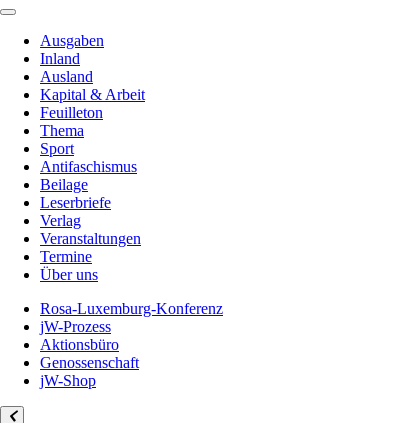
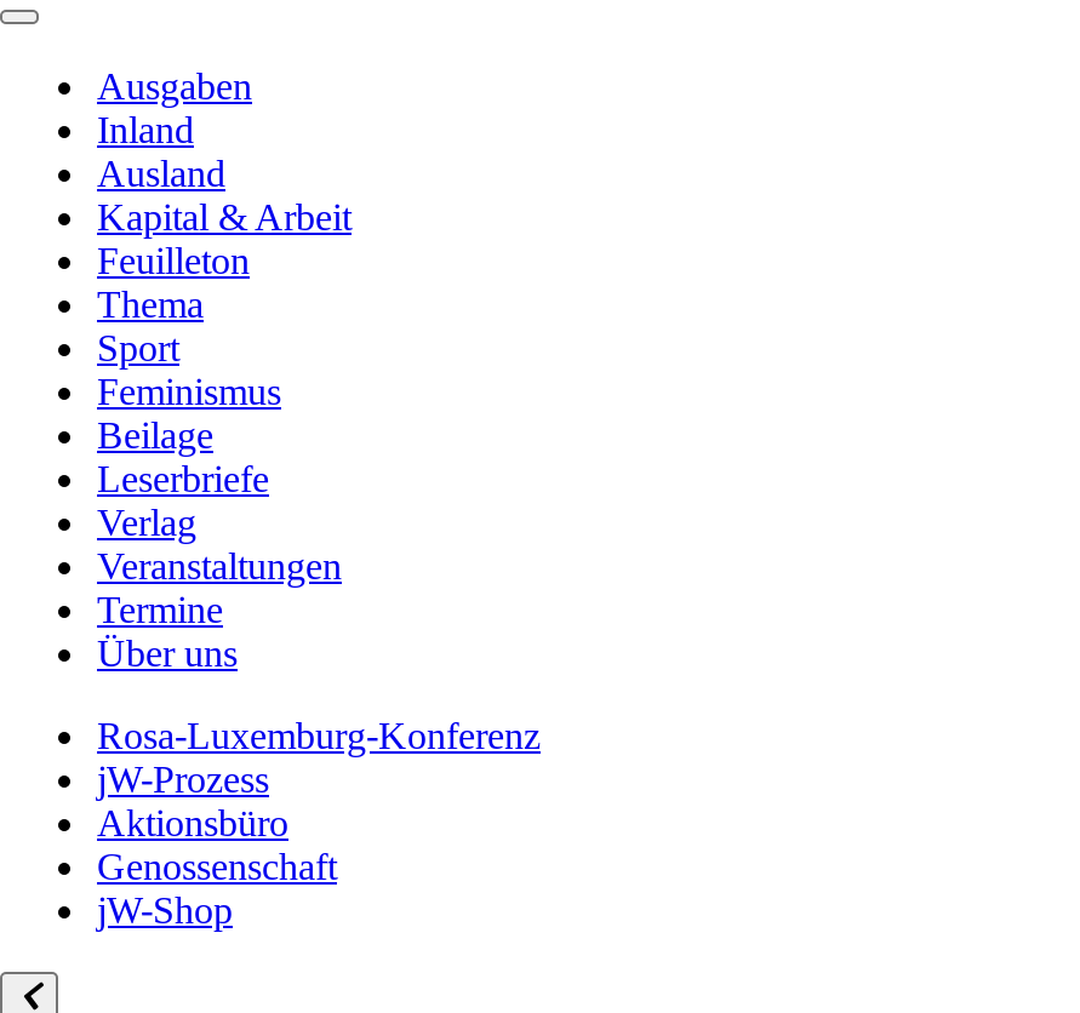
[40,158,137,175] Antifaschismus -> [97,371,281,412] Feminismus

